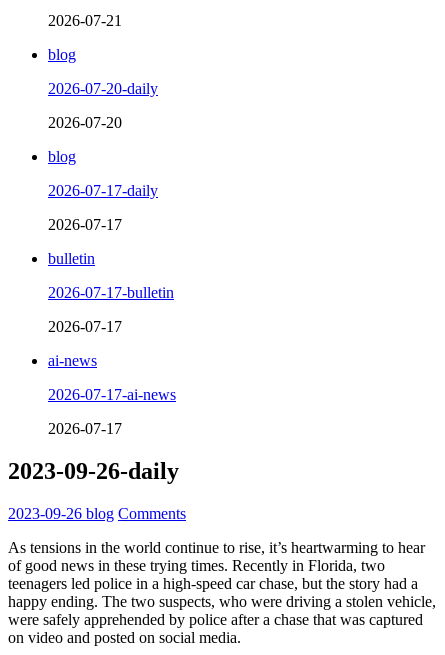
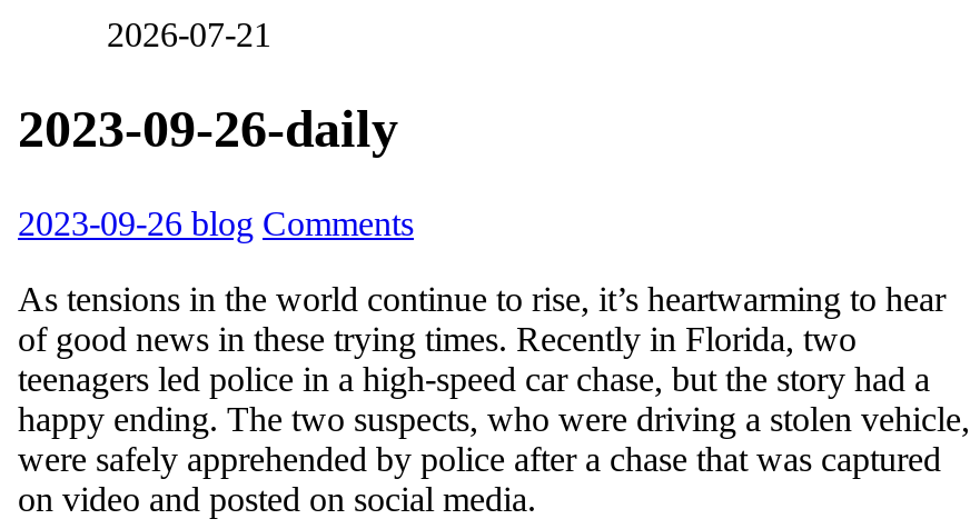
[48,46,176,437] blog | 2026-07-20-daily | 2026-07-20 | blog | 2026-07-17-daily | 2026-07-17 | bulletin | 2026-07-17-bulletin | 2026-07-17 | ai-news | 2026-07-17-ai-news | 2026-07-17 -> none

